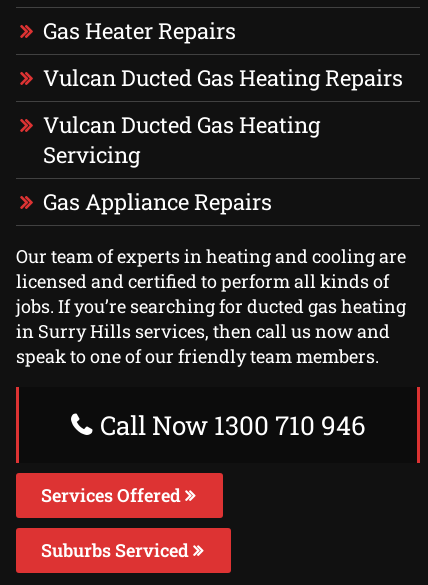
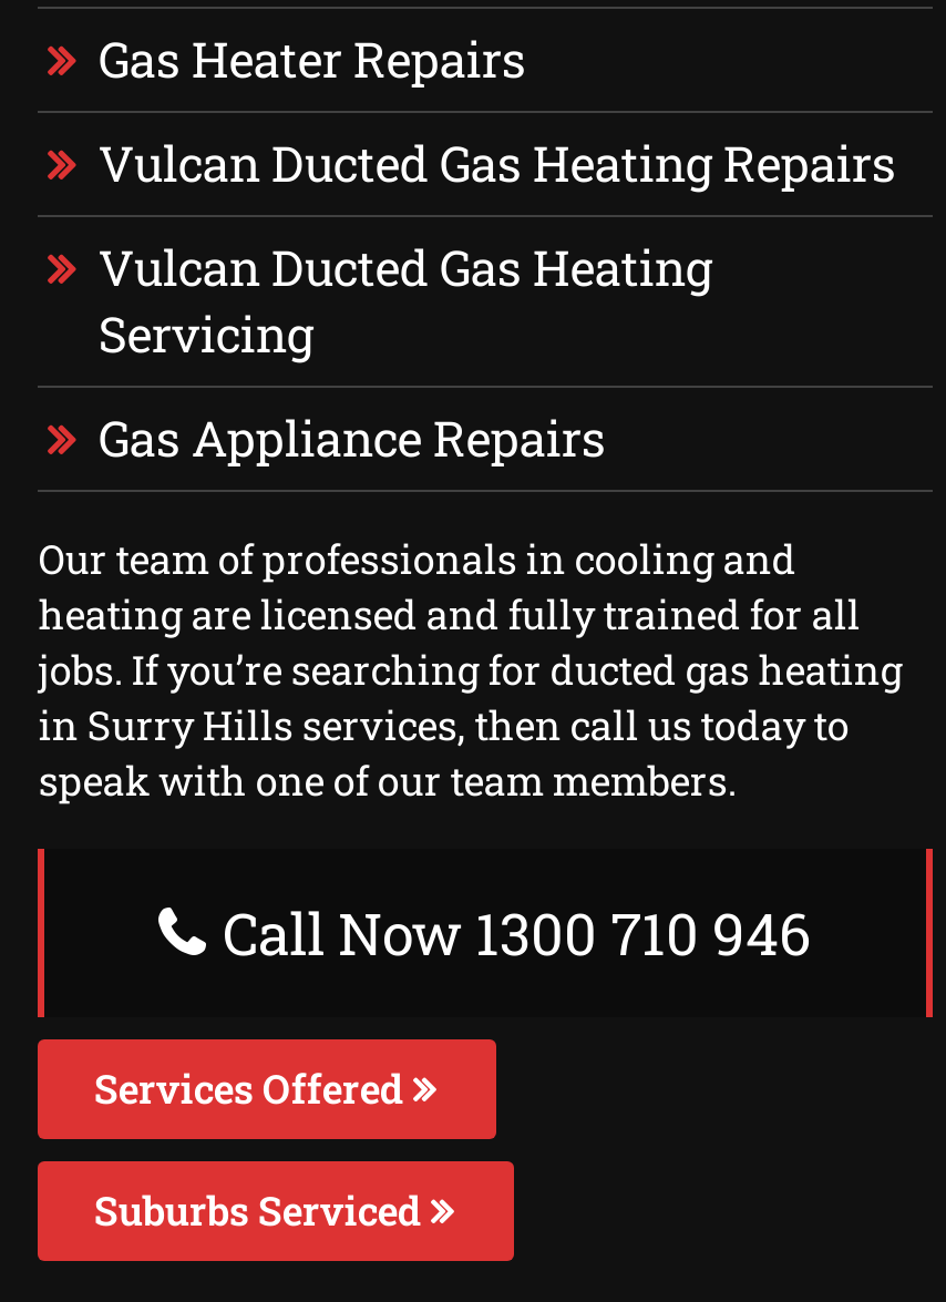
[16,244,406,293] Our team of experts in heating and cooling are | licensed and certified to perform all kinds of -> [39,532,860,640] Our team of professionals in cooling and | heating are licensed and fully trained for all
[16,319,390,368] in Surry Hills services, then call us now and | speak to one of our friendly team members. -> [39,698,849,807] in Surry Hills services, then call us today to | speak with one of our team members.

